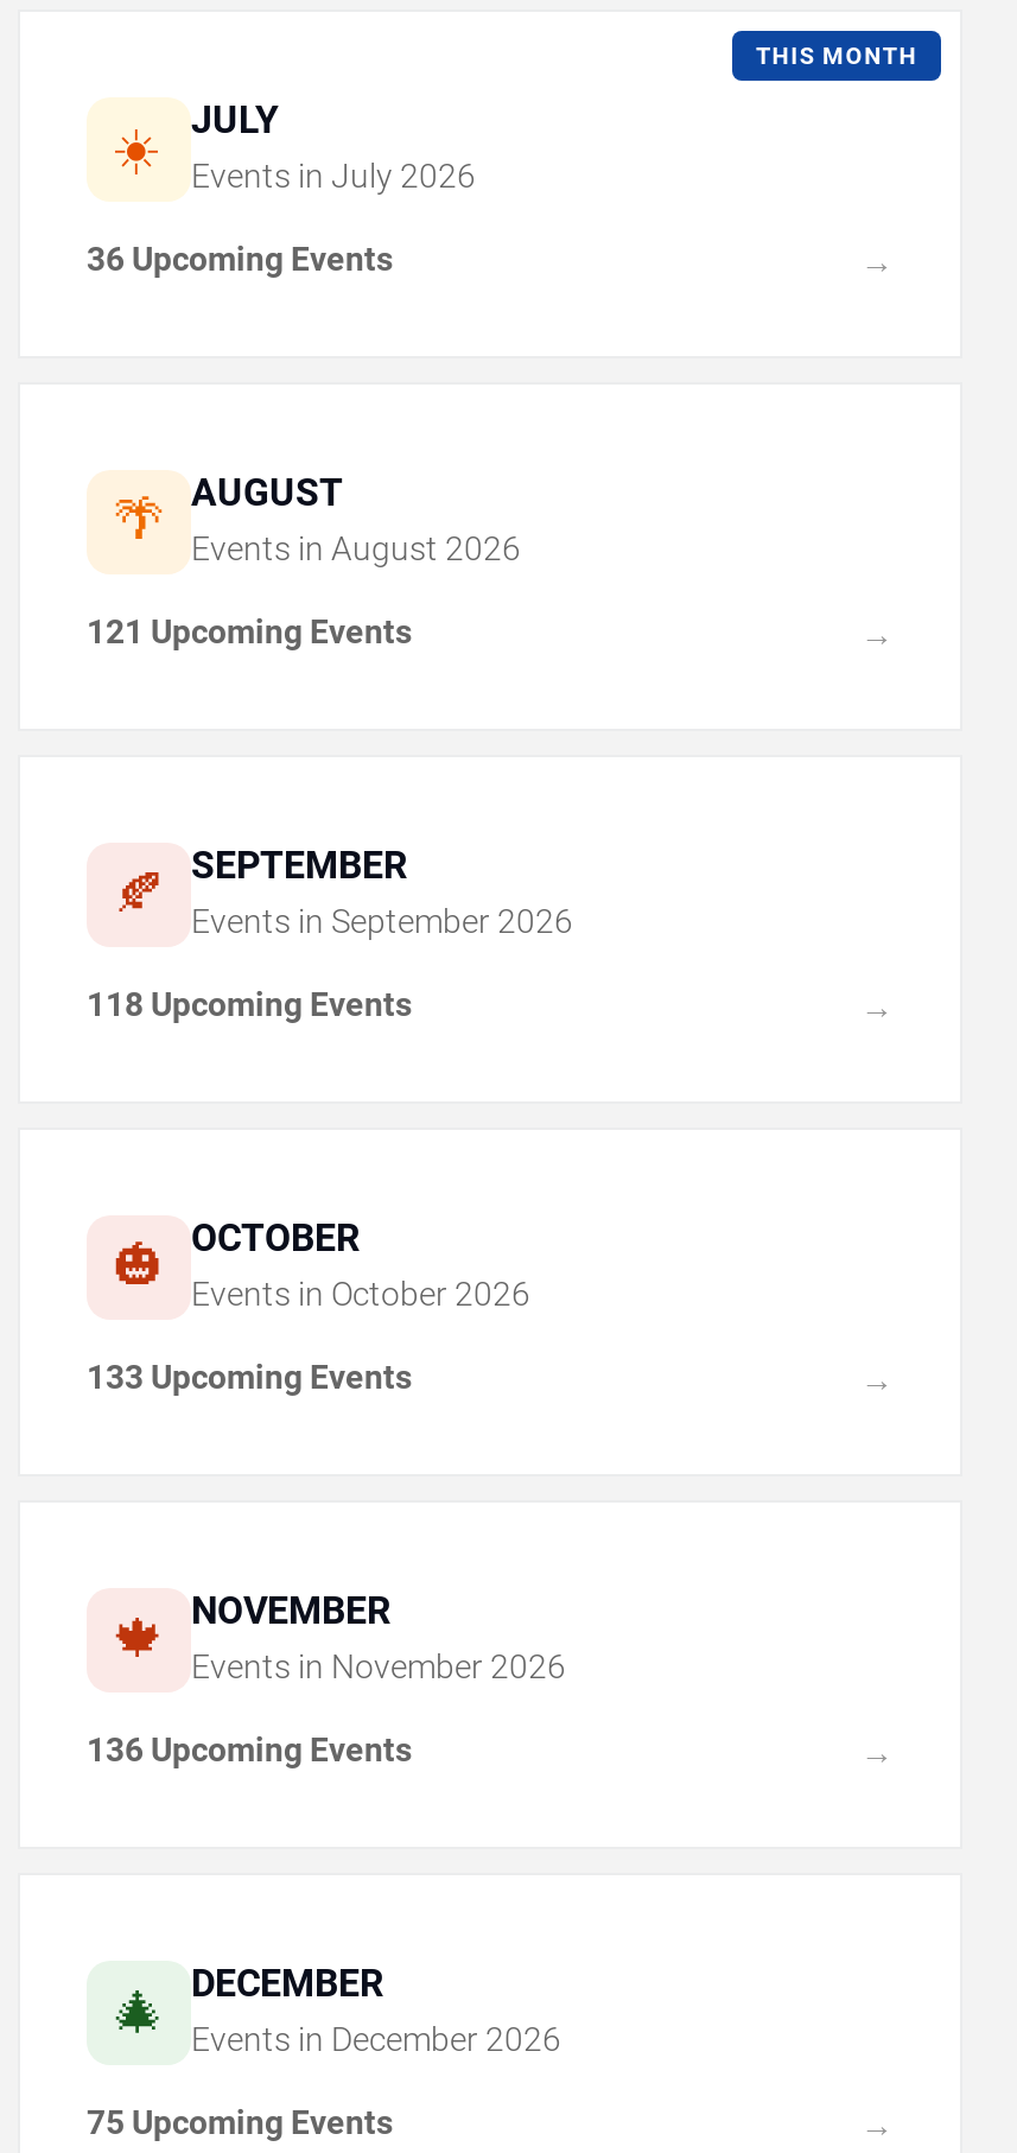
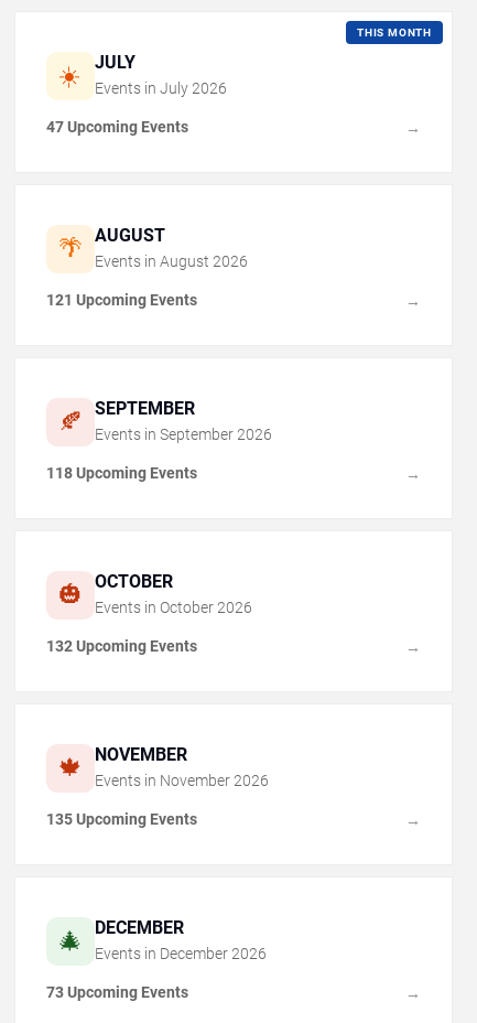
[87,241,393,279] 36 Upcoming Events -> [46,118,188,136] 47 Upcoming Events
[87,1359,412,1397] 133 Upcoming Events -> [46,638,197,655] 132 Upcoming Events
[87,1731,412,1769] 136 Upcoming Events -> [46,811,197,828] 135 Upcoming Events
[87,2104,393,2142] 75 Upcoming Events -> [46,984,188,1001] 73 Upcoming Events

